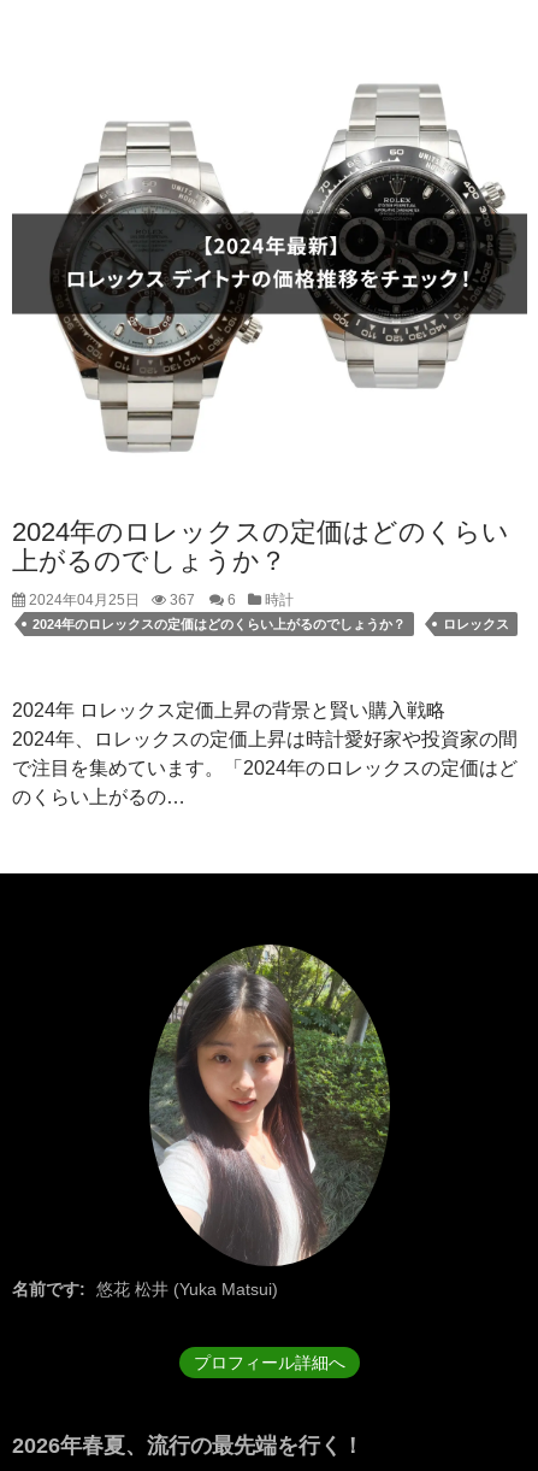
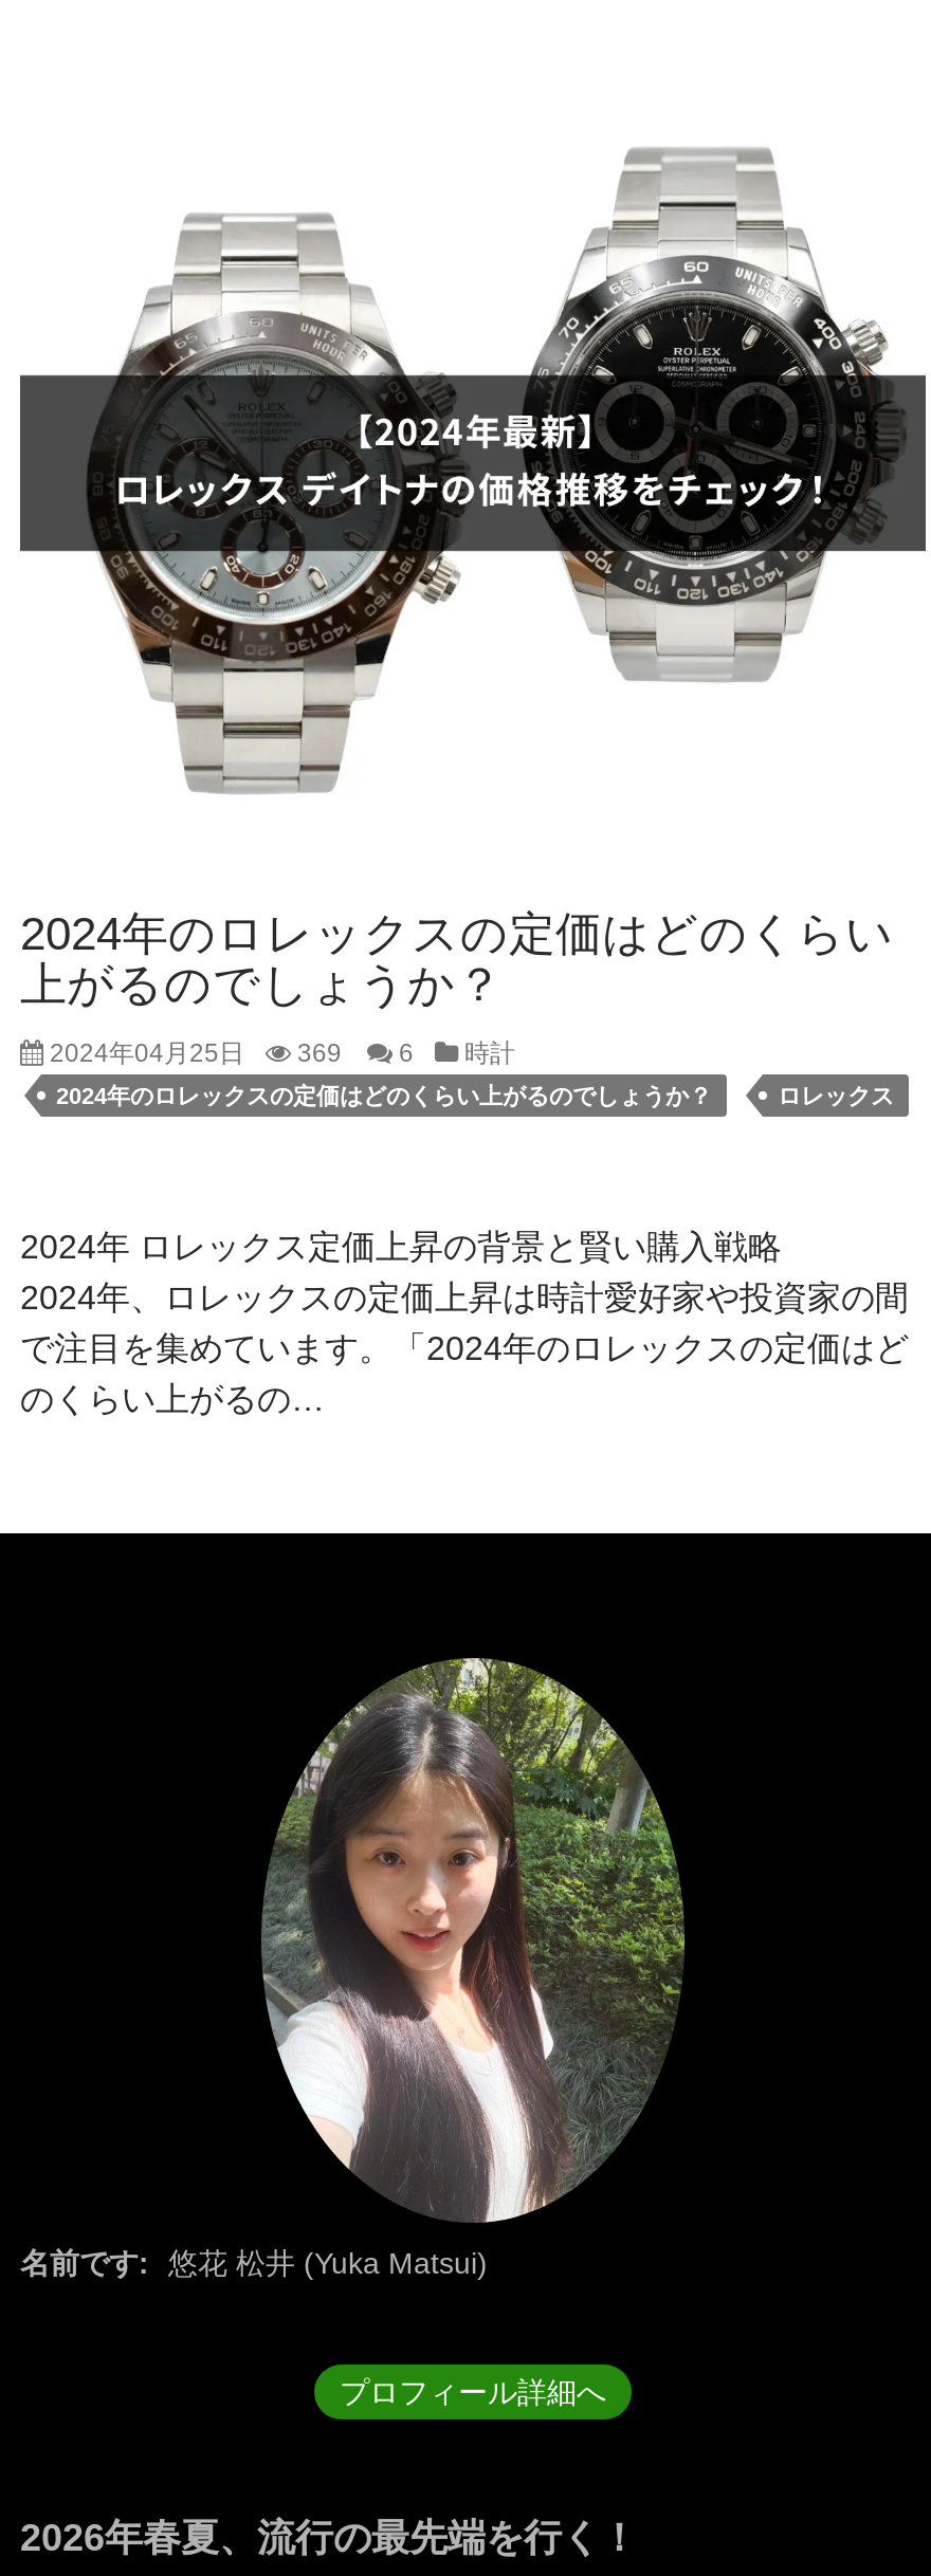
[25,592,294,608] 2024年04月25日 367 6 時計 -> [43,1038,515,1068] 2024年04月25日 369 6 時計

